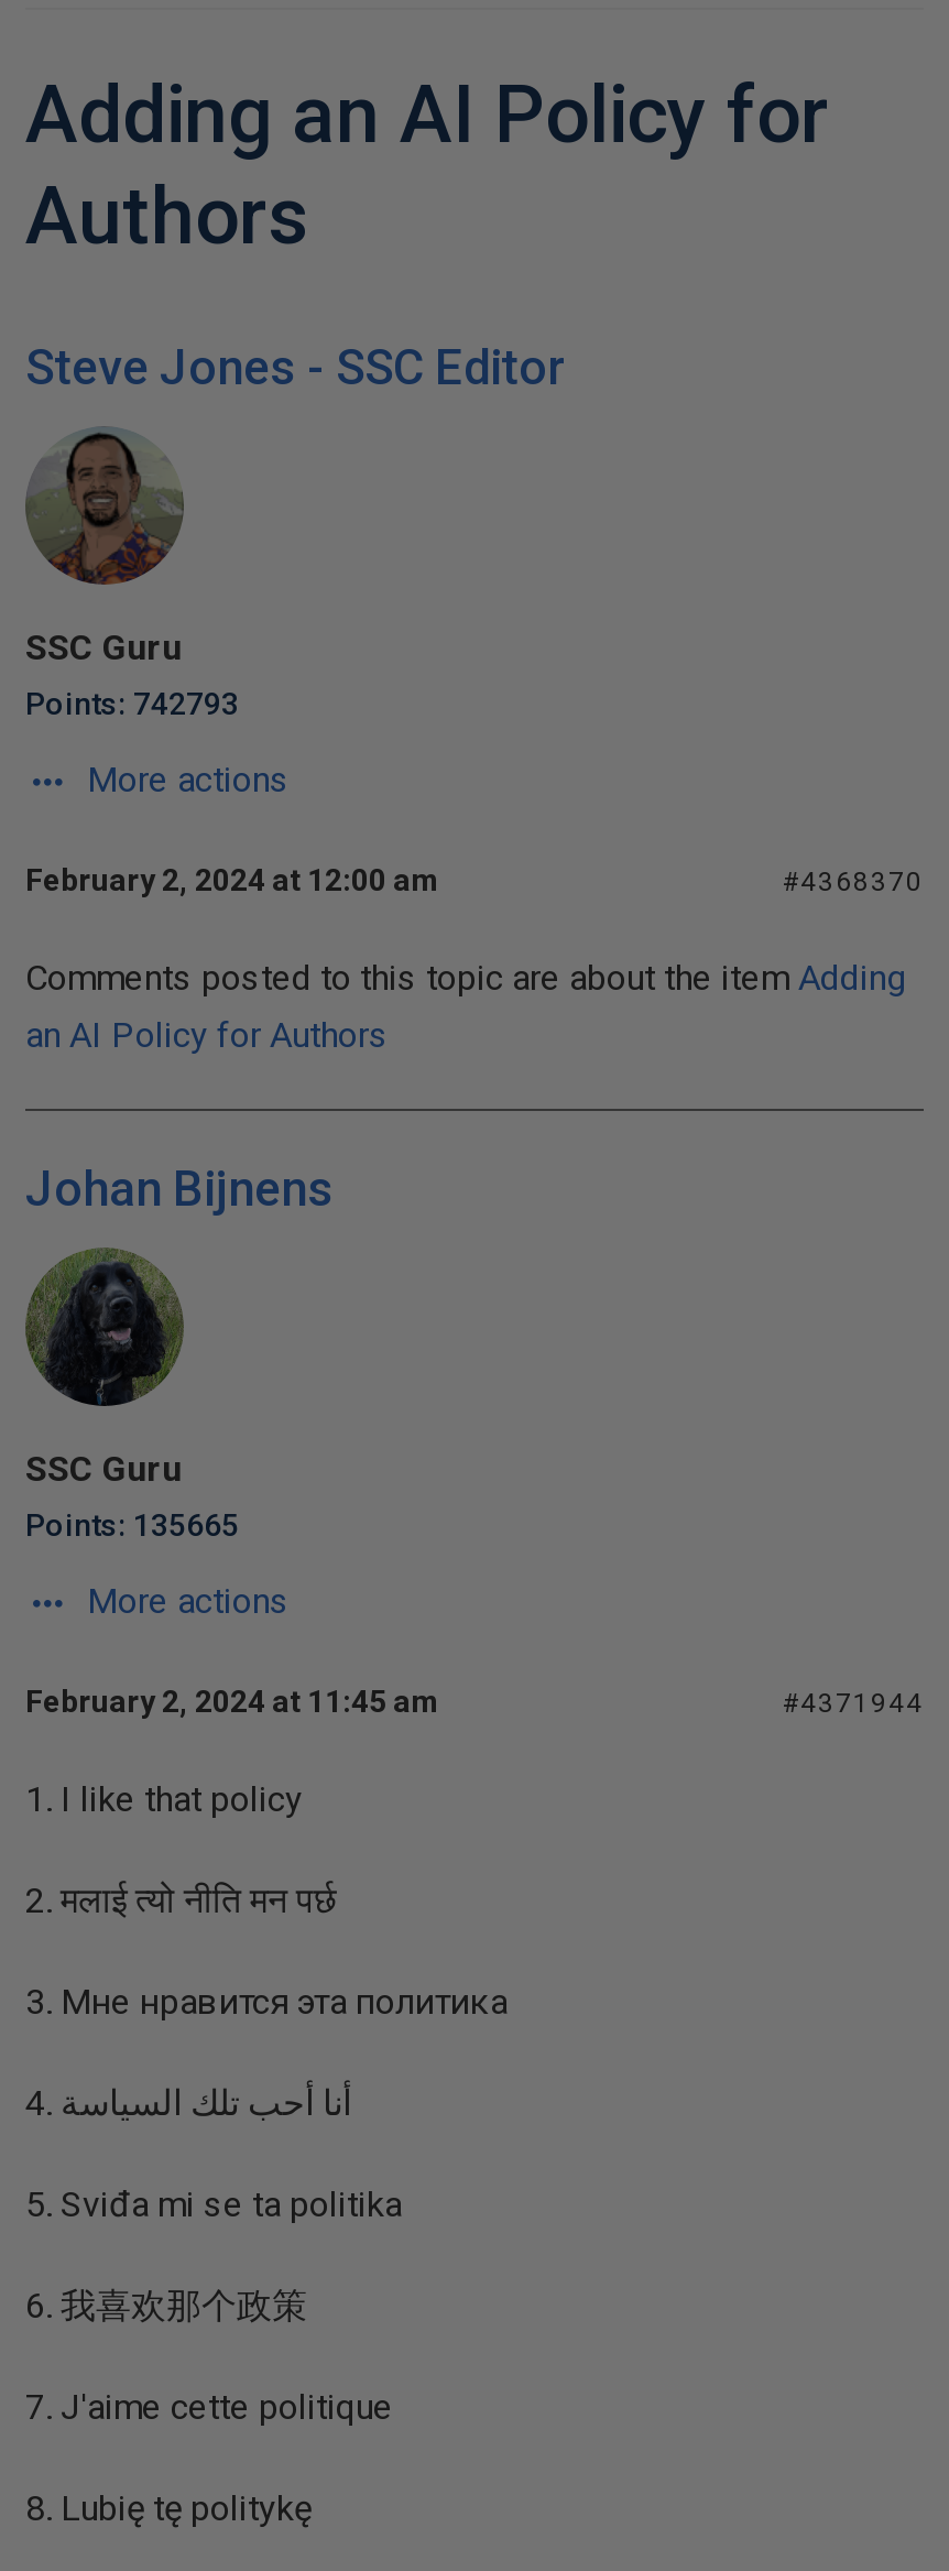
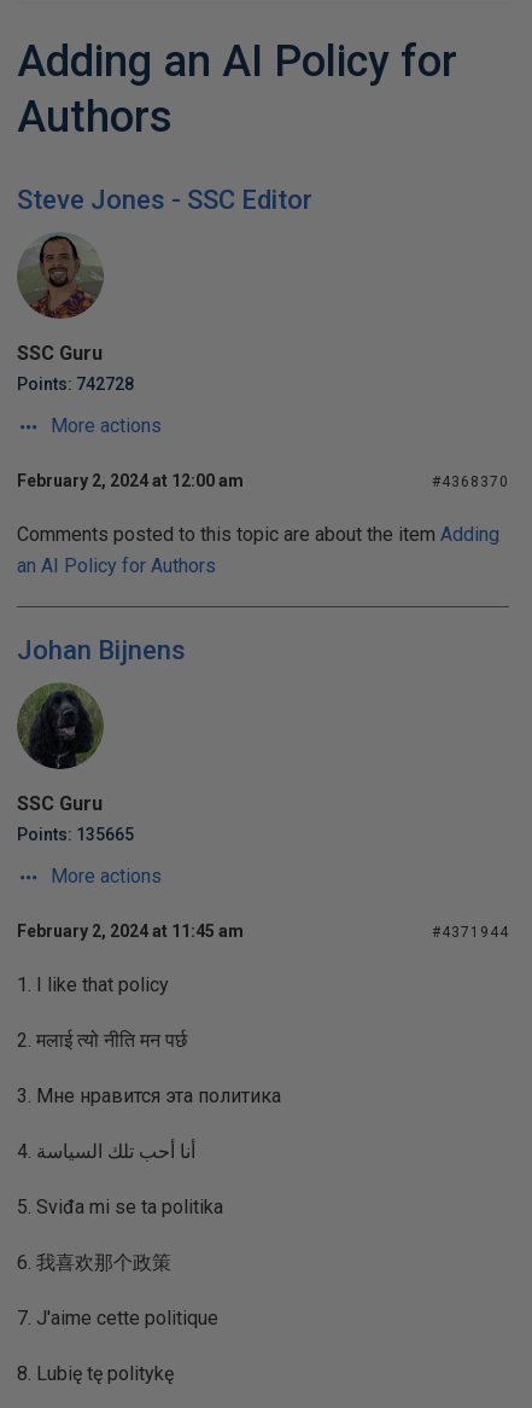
[25,686,239,721] Points: 742793 -> [17,374,134,394] Points: 742728

